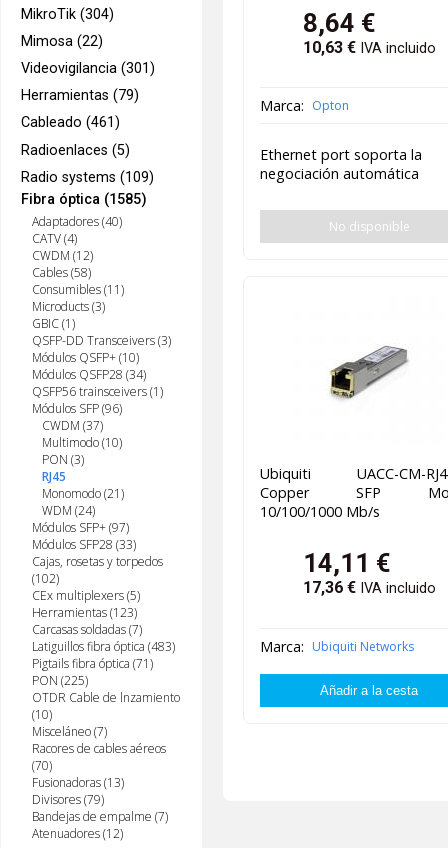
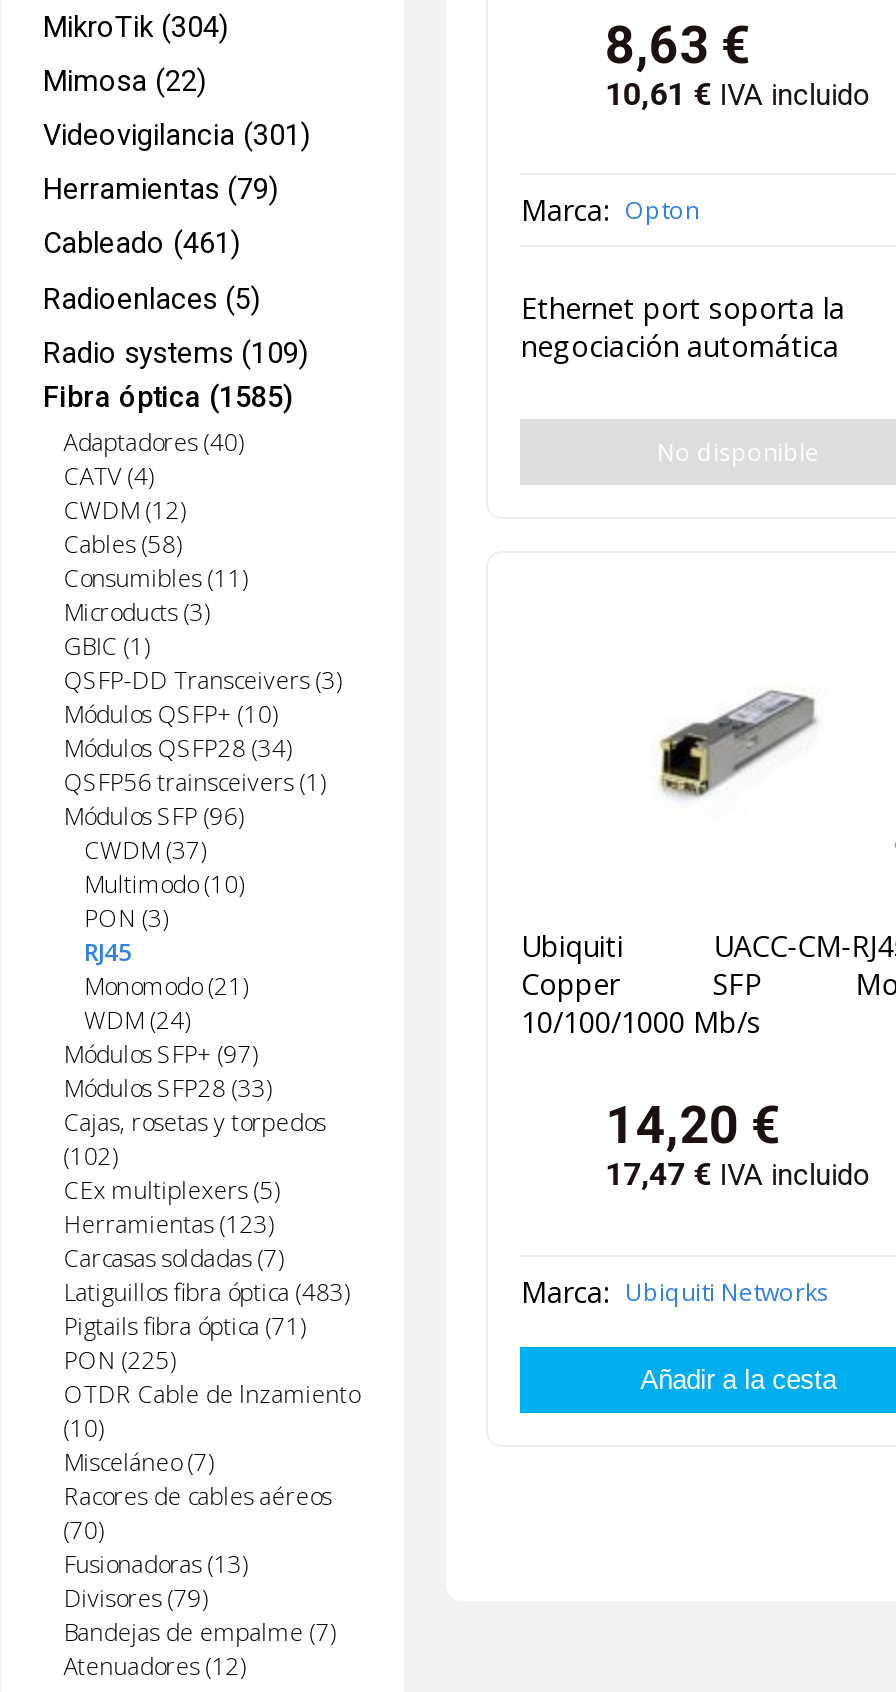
[303,7,376,37] 8,64 € -> [605,14,751,74] 8,63 €
[303,37,436,56] 10,63 €IVA incluido -> [605,74,871,112] 10,61 €IVA incluido
[303,548,391,578] 14,11 € -> [605,1095,781,1155] 14,20 €
[303,578,436,597] 17,36 €IVA incluido -> [605,1155,871,1193] 17,47 €IVA incluido

